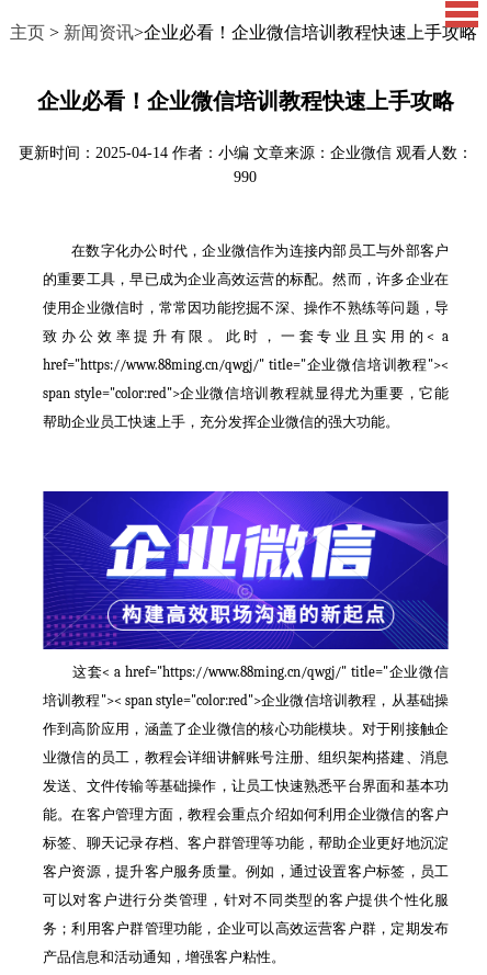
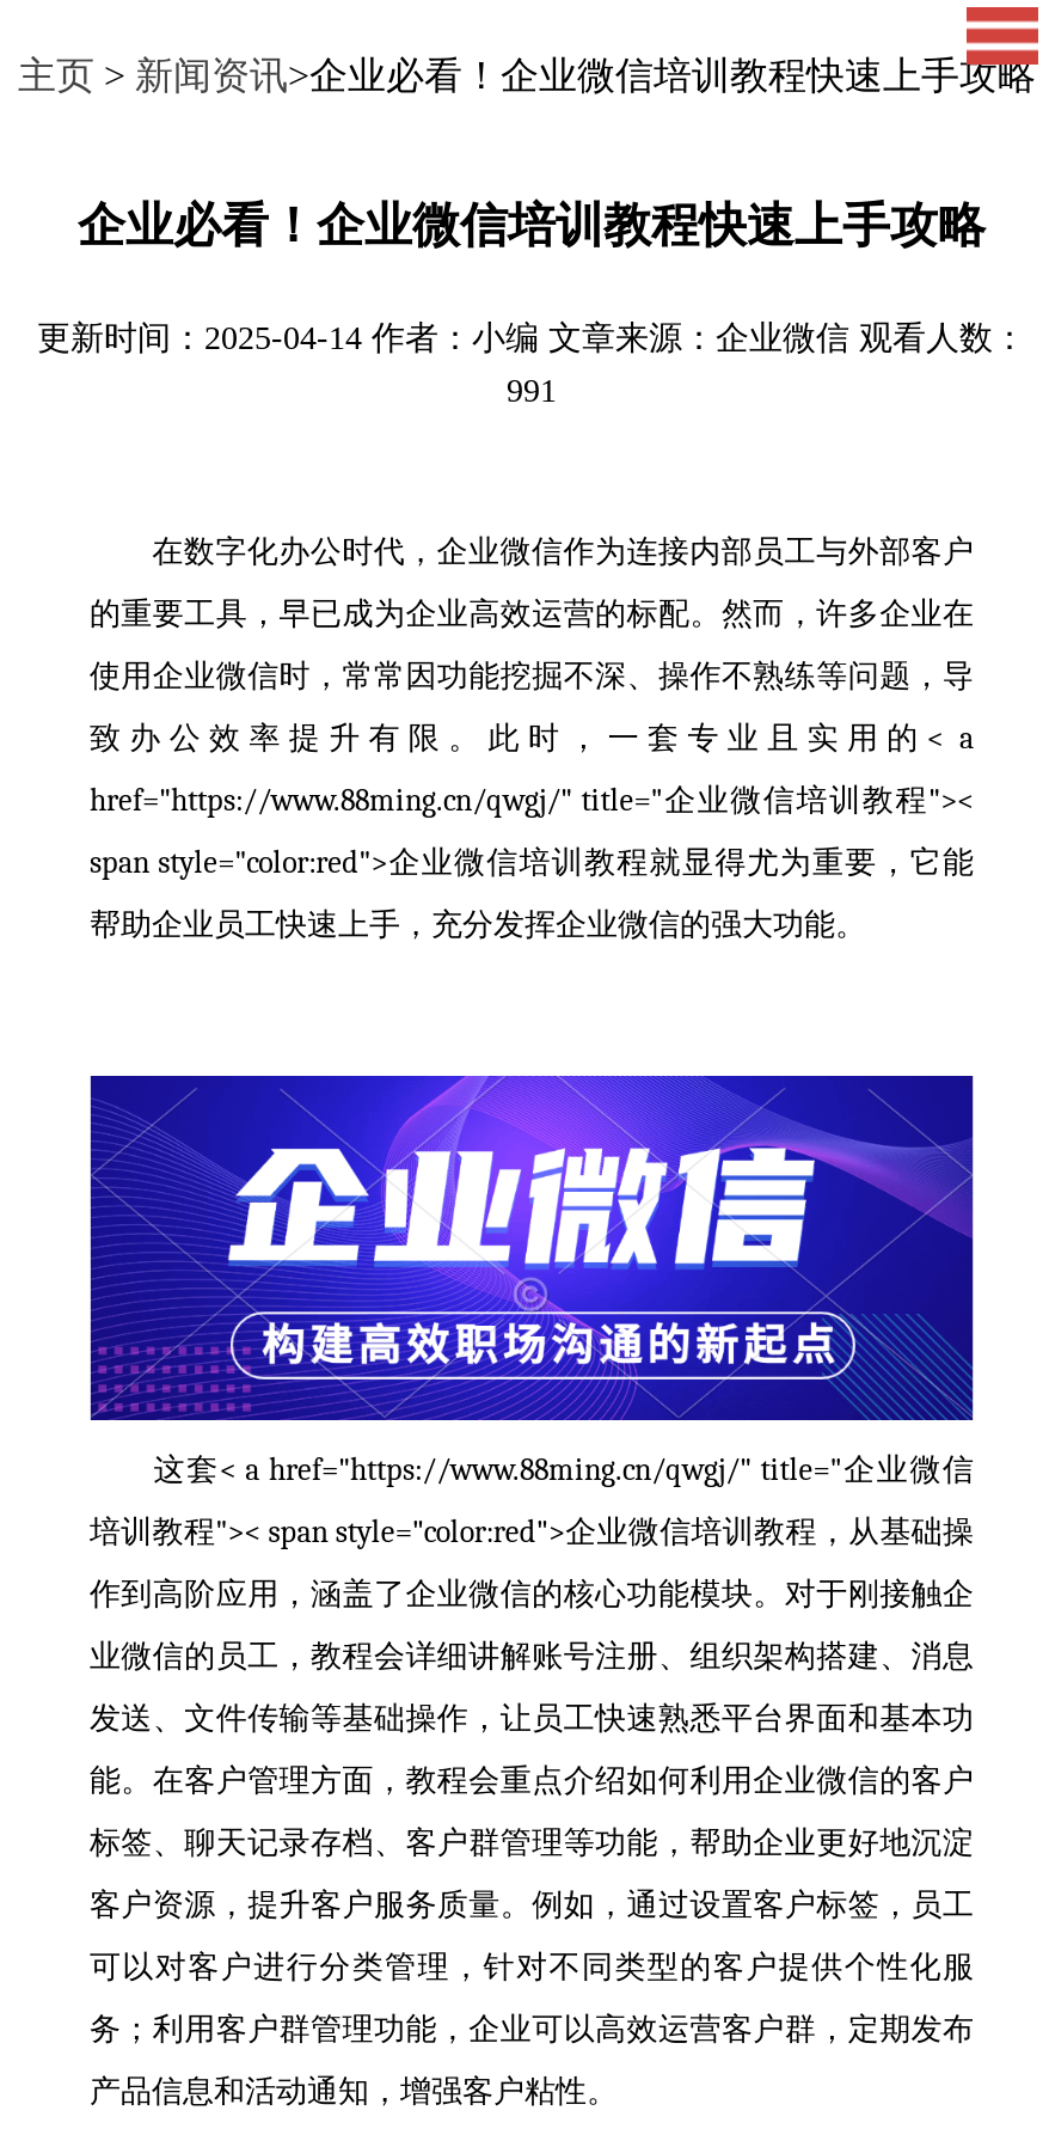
[234,168,257,185] 990 -> [507,372,557,408] 991

